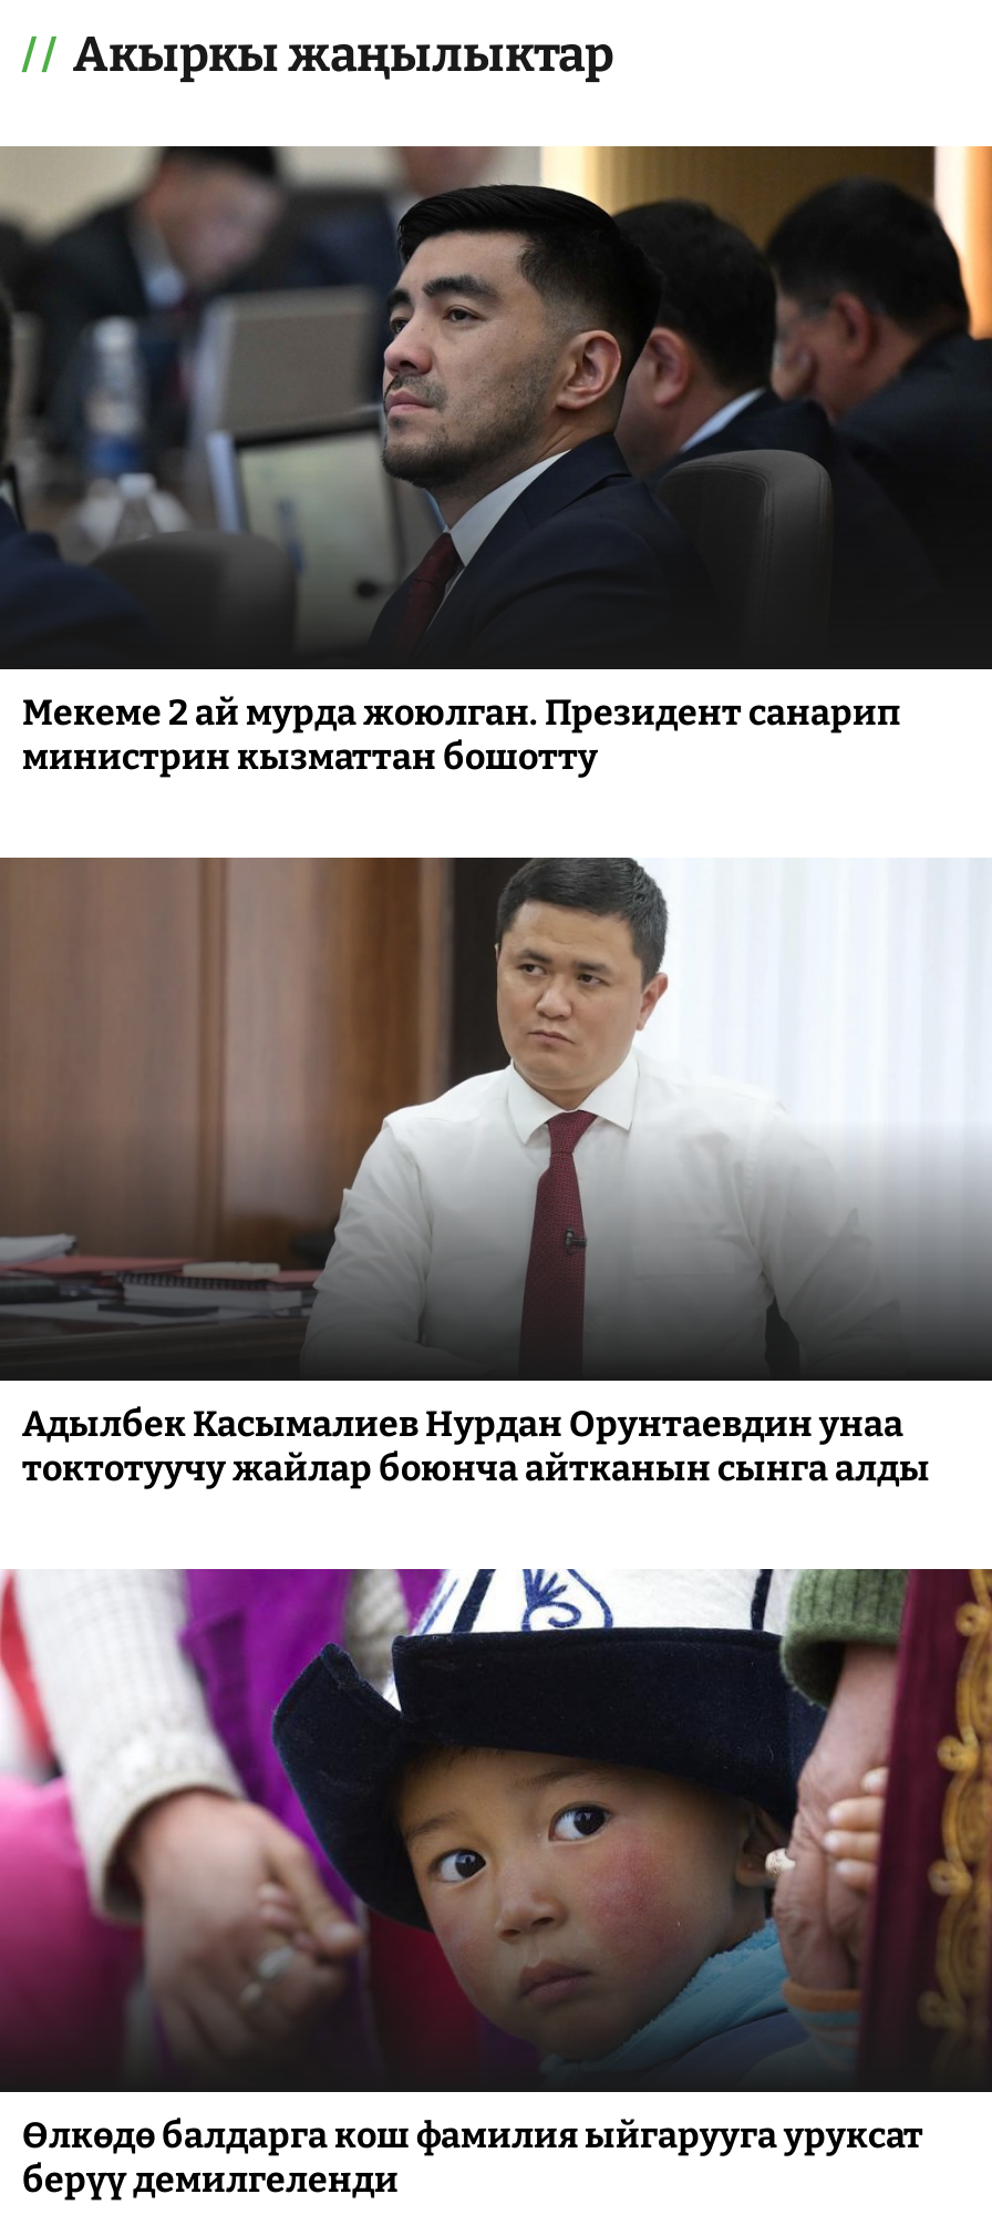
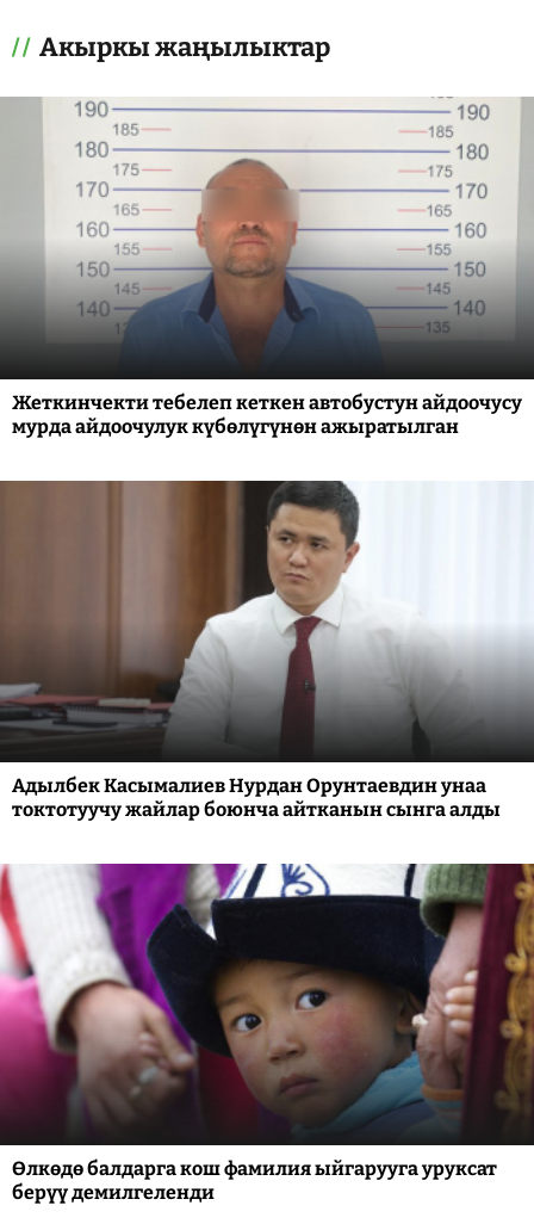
[7,143,985,778] [image] | Мекеме 2 ай мурда жоюлган. Президент санарип | министрин кызматтан бошотту -> [4,97,530,437] [image] | Жеткинчекти тебелеп кеткен автобустун айдоочусу | мурда айдоочулук күбөлүгүнөн ажыратылган

